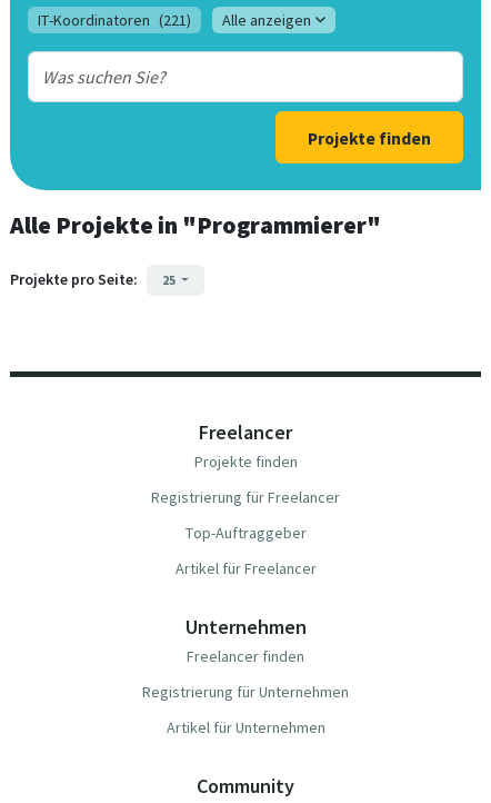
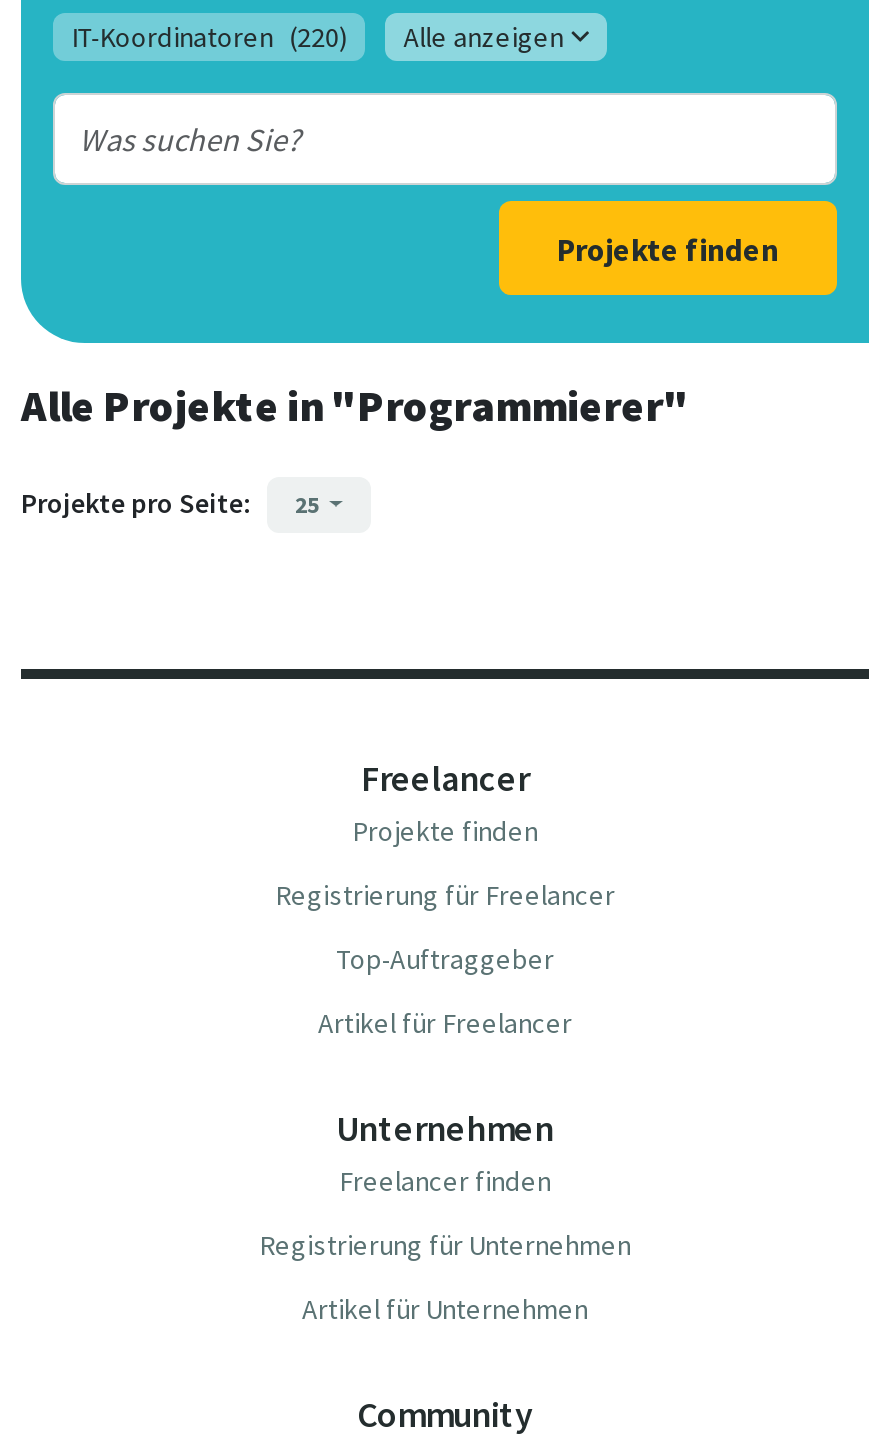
[38,10,191,30] IT-Koordinatoren (221) -> [71,19,347,55] IT-Koordinatoren (220)

